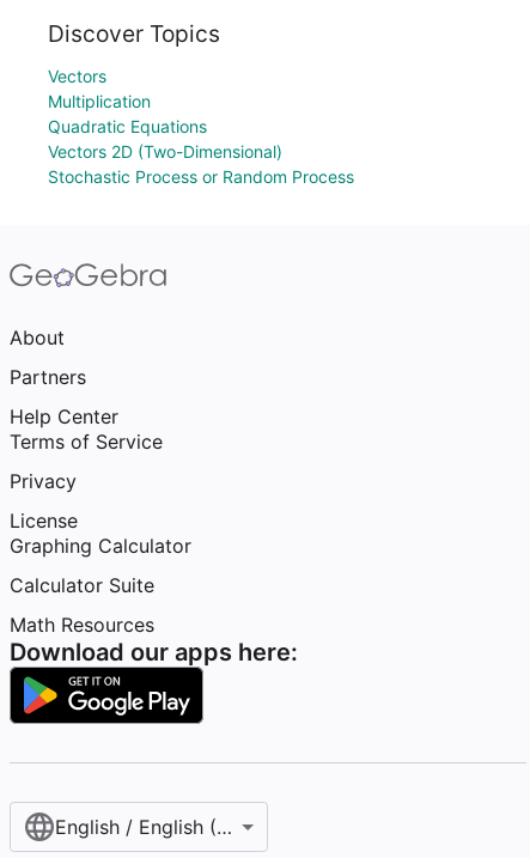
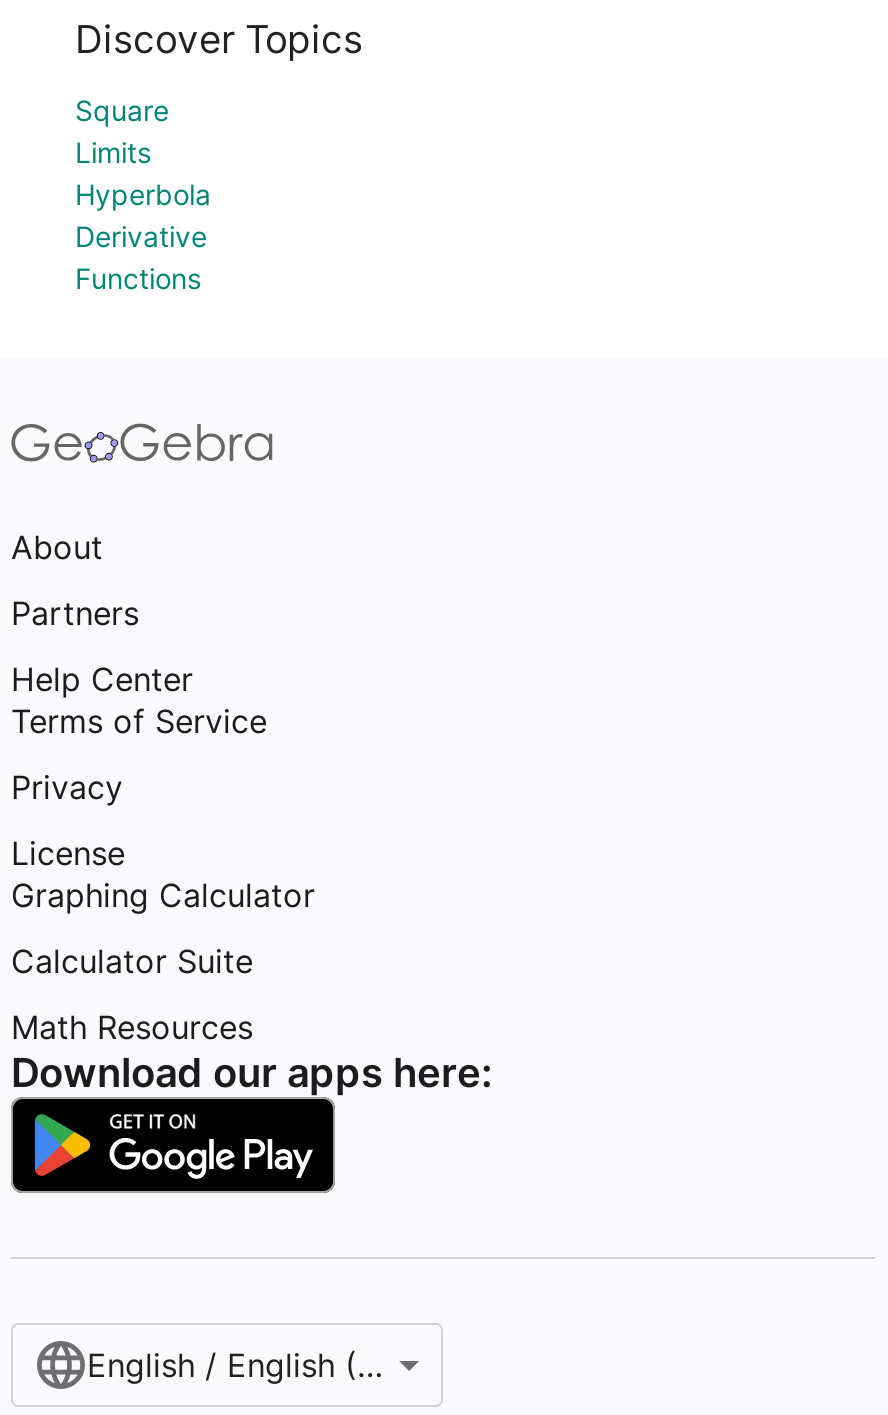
[48,66,354,187] Vectors | Multiplication | Quadratic Equations | Vectors 2D (Two-Dimensional) | Stochastic Process or Random Process -> [75,93,211,295] Square | Limits | Hyperbola | Derivative | Functions

